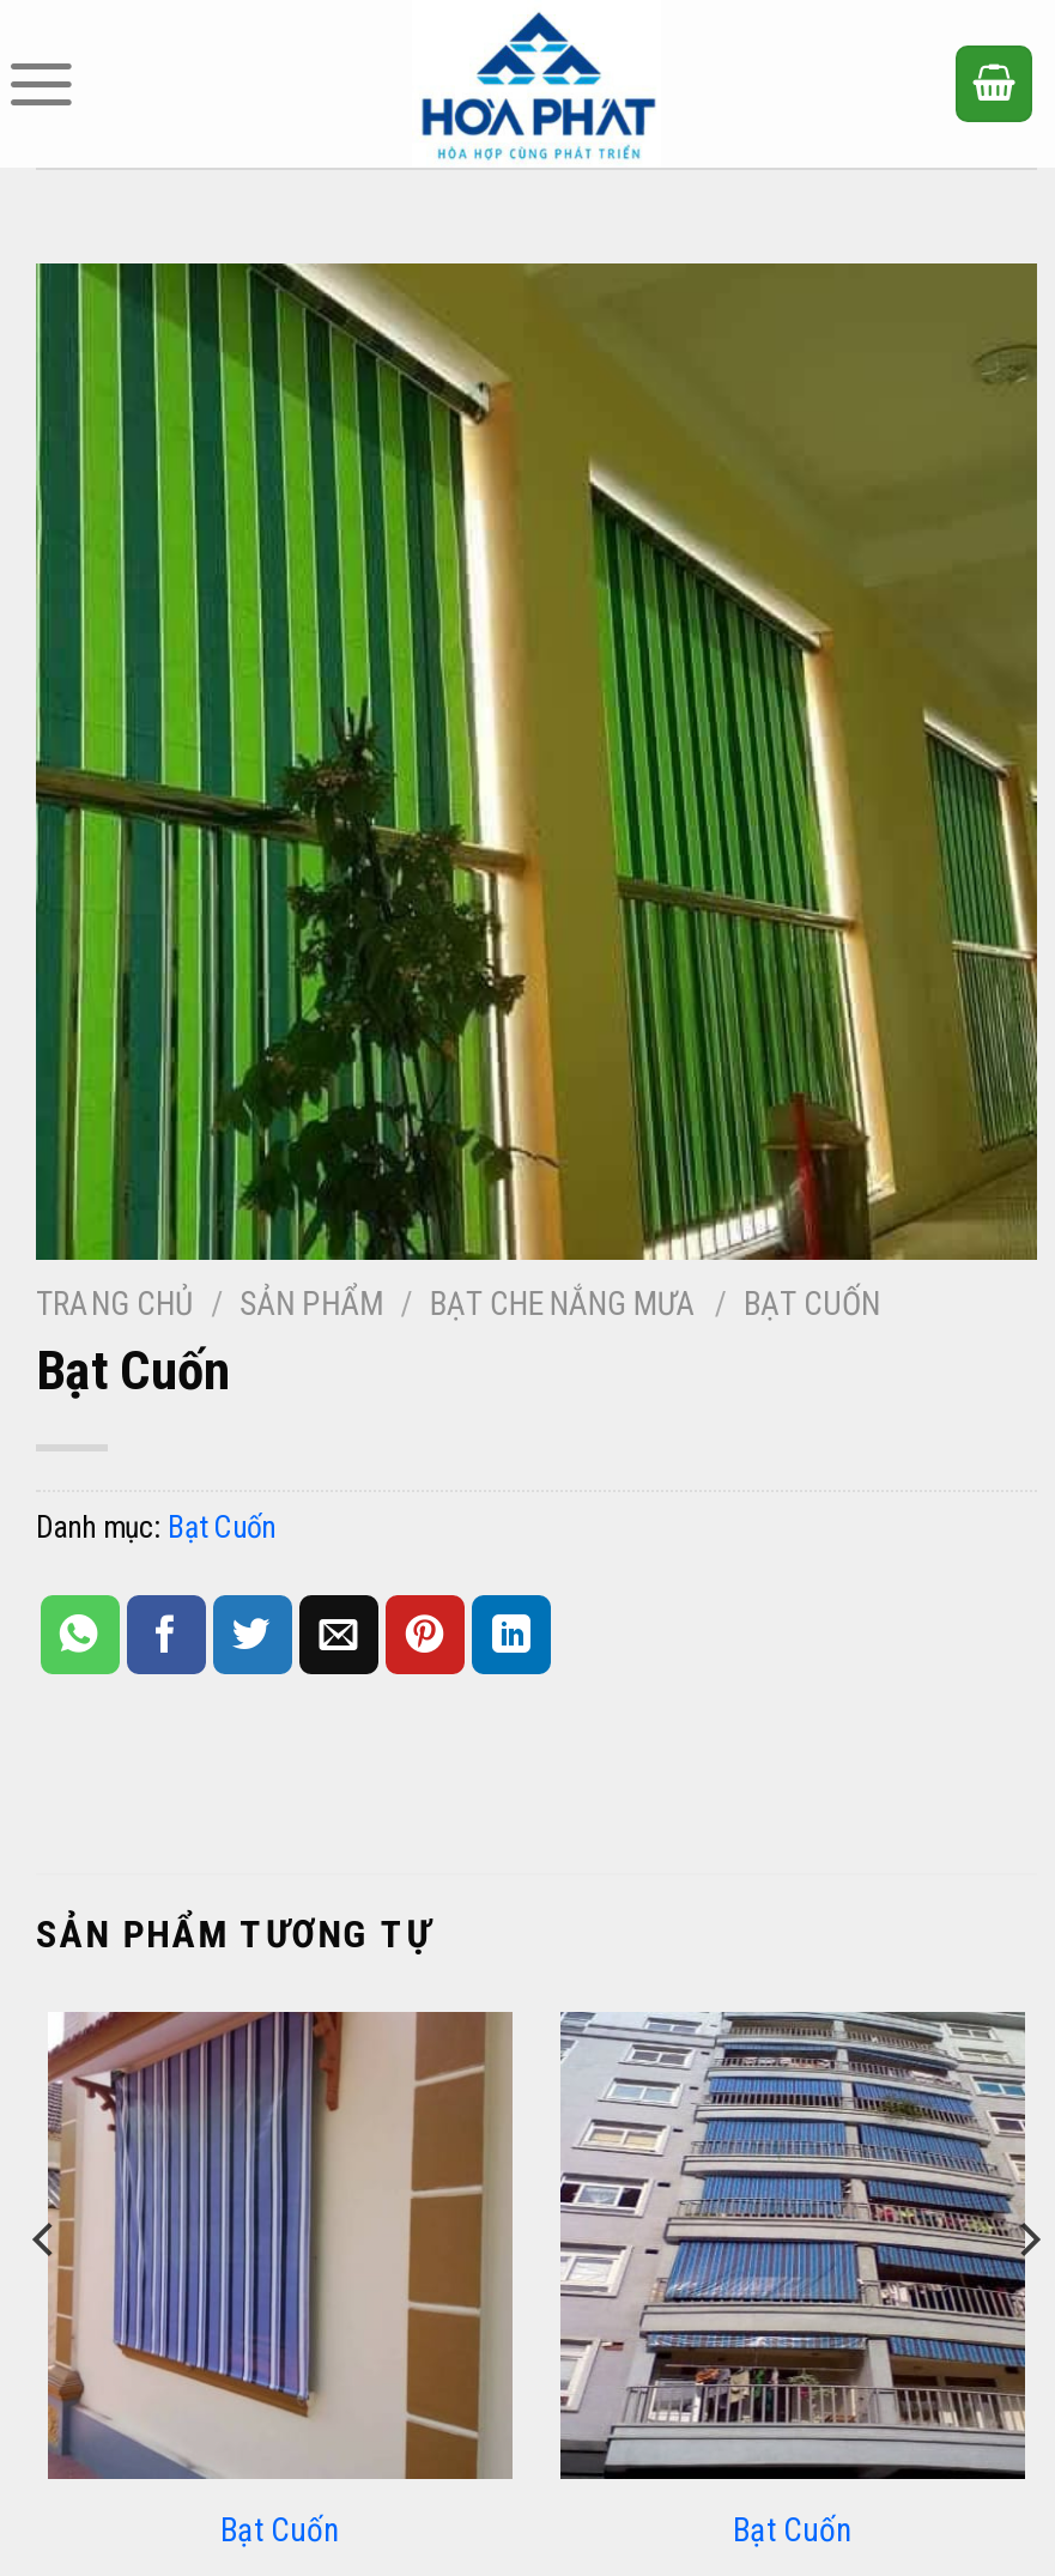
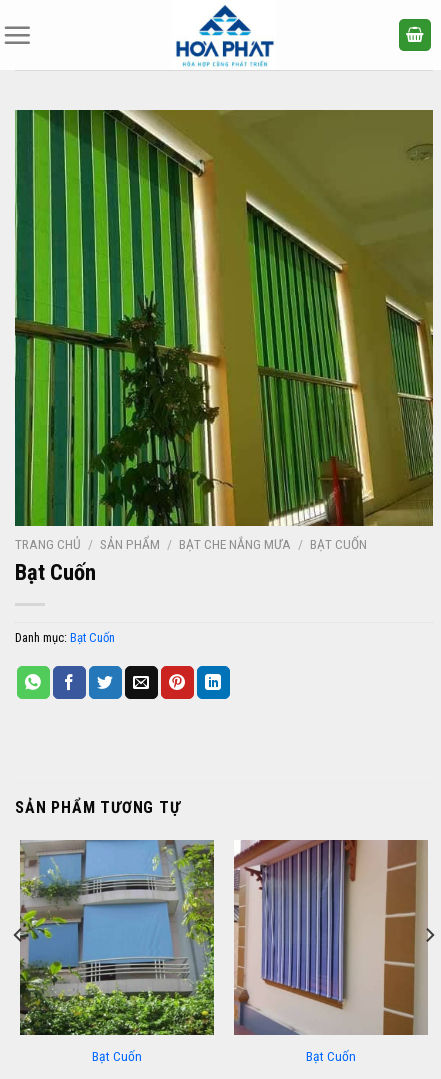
[46,2010,513,2481] [image] -> [19,839,215,1036] [image]
[558,2010,1025,2481] [image] -> [233,839,428,1036] [image]

